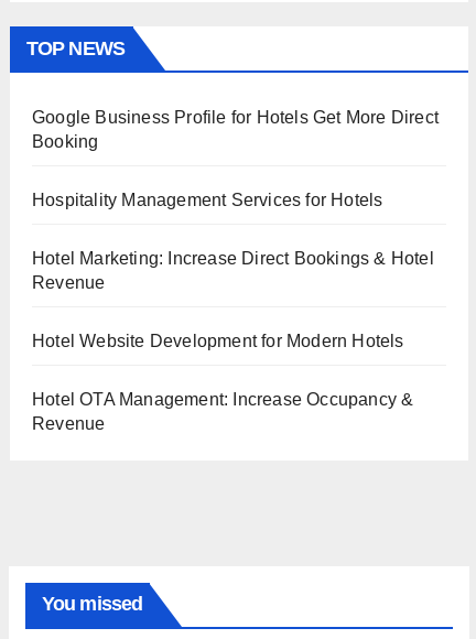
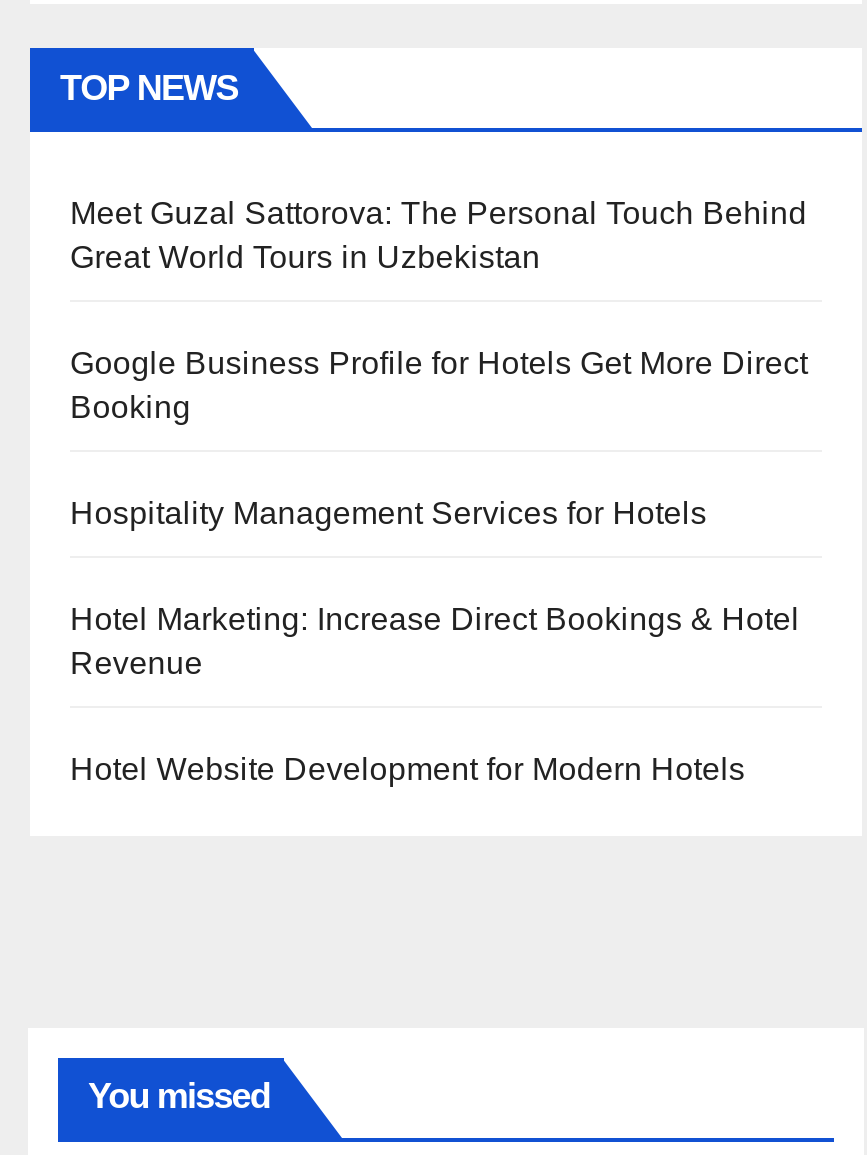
none -> [70,195,807,273] Meet Guzal Sattorova: The Personal Touch Behind | Great World Tours in Uzbekistan
moved [32,108,439,350] -> [70,345,808,785]: Google Business Profile for Hotels Get More Direct | Booking | Hospitality Management Services for Hotels | Hotel Marketing: Increase Direct Bookings & Hotel | Revenue | Hotel Website Development for Modern Hotels
[32,390,414,433] Hotel OTA Management: Increase Occupancy & | Revenue -> none

